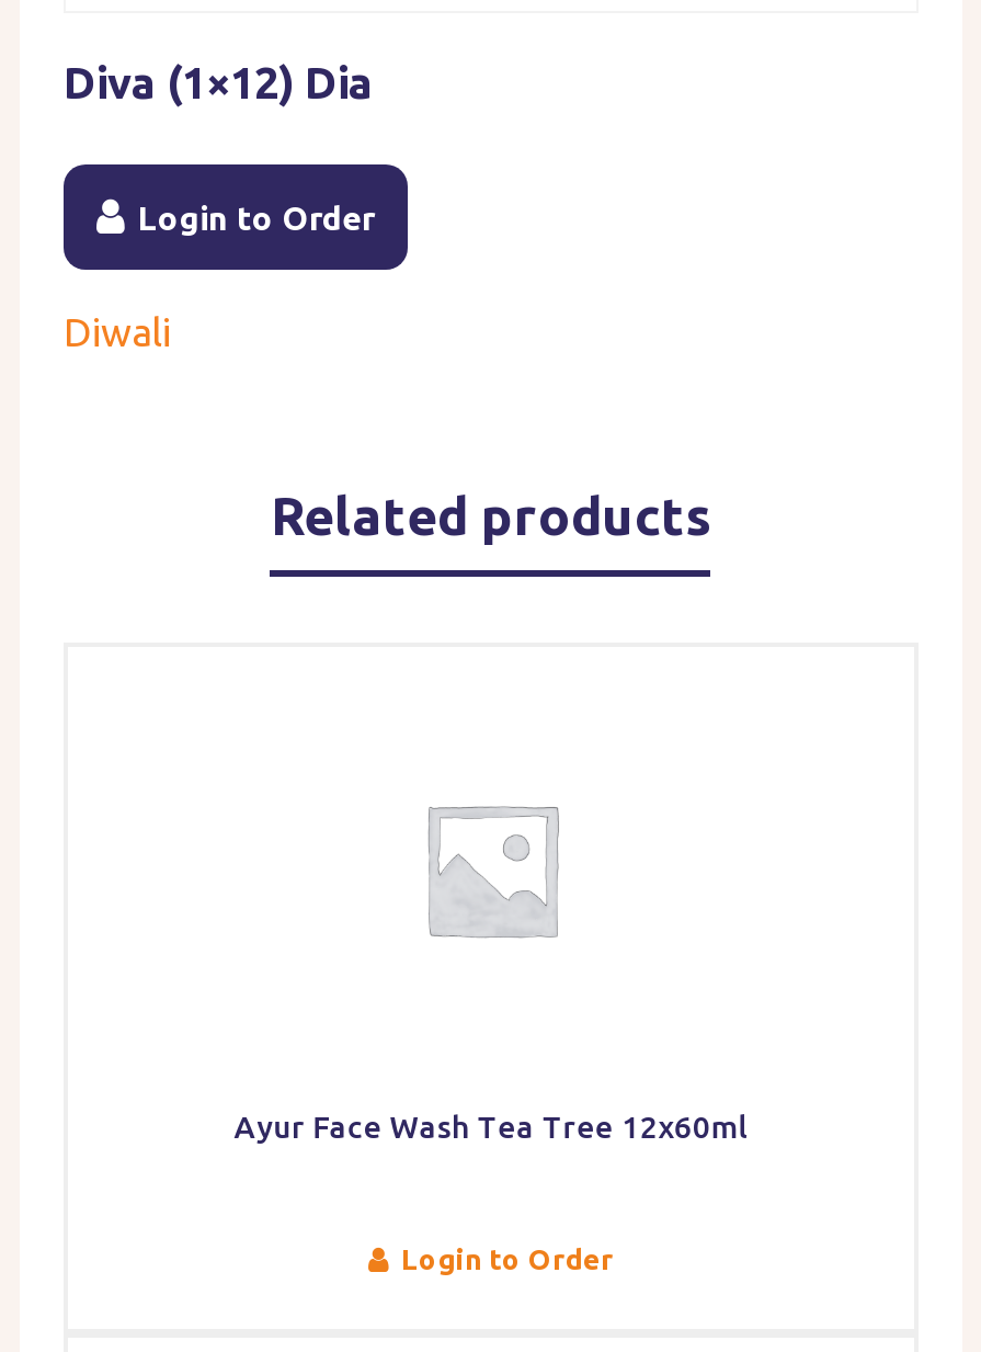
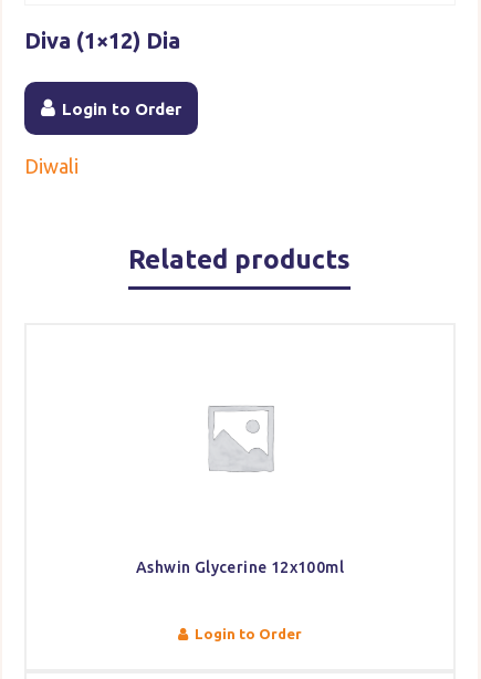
[234,1110,748,1145] Ayur Face Wash Tea Tree 12x60ml -> [136,559,344,576] Ashwin Glycerine 12x100ml

